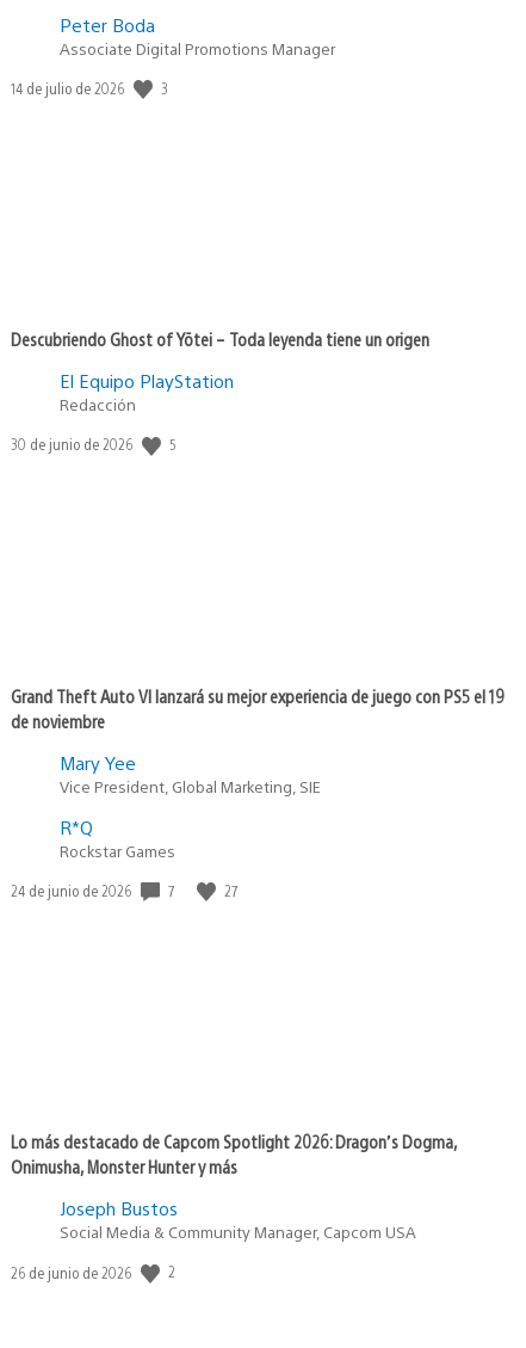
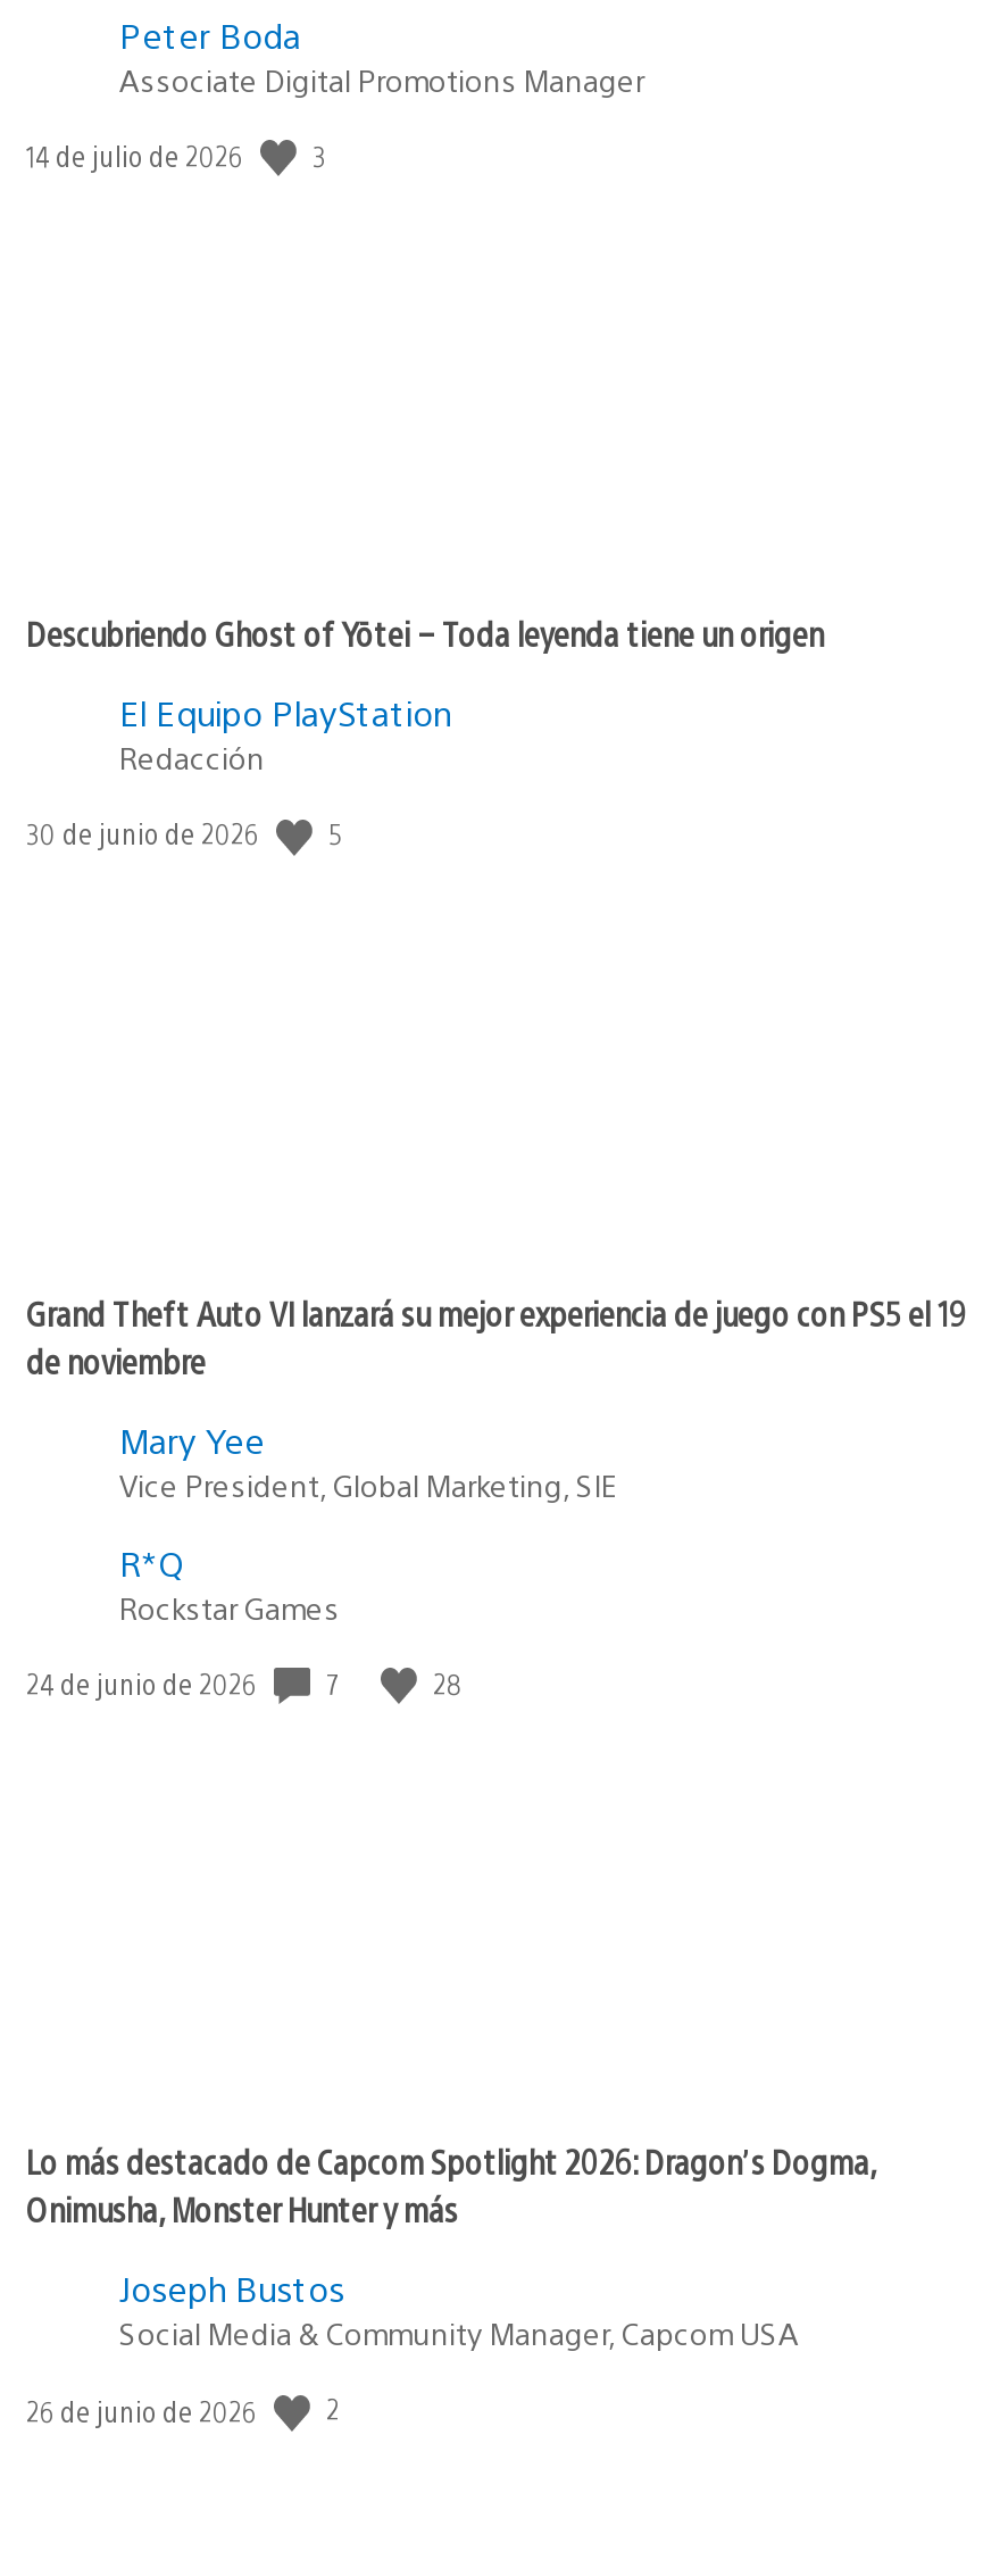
[224,880,237,900] 27 -> [433,1662,460,1701] 28

